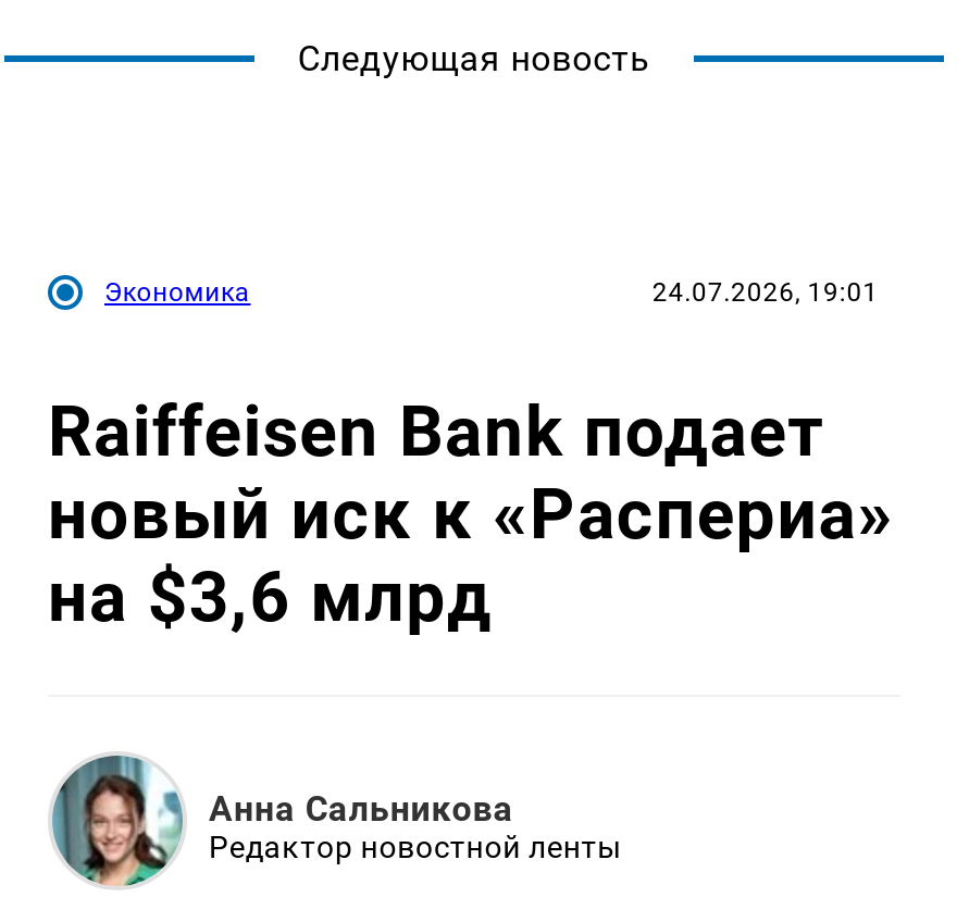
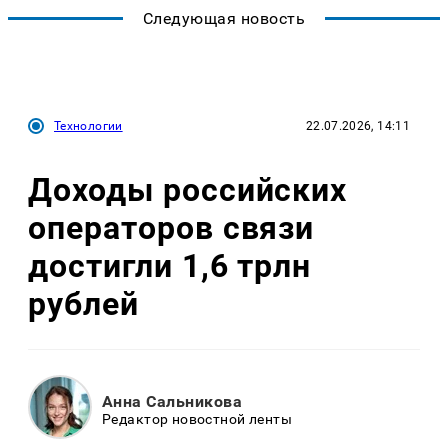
[104,277,879,308] Экономика | 24.07.2026, 19:01 -> [54,119,410,133] Технологии | 22.07.2026, 14:11
[48,389,894,637] Raiffeisen Bank подает | новый иск к «Распериа» | на $3,6 млрд -> [28,171,347,323] Доходы российских | операторов связи | достигли 1,6 трлн | рублей

